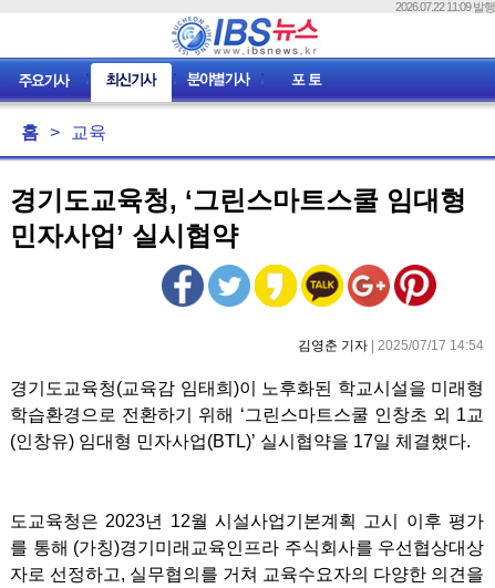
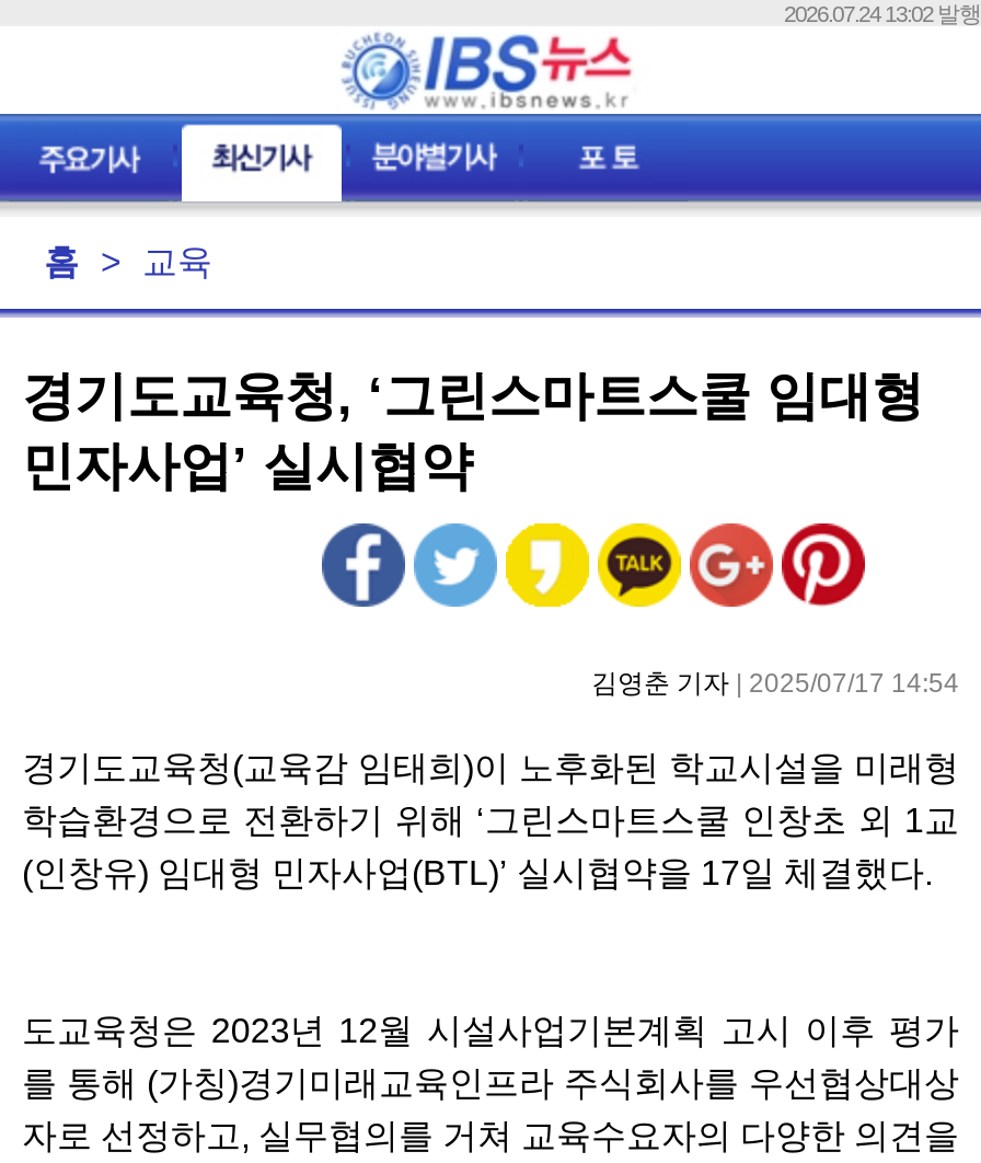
[395,0,495,13] 2026.07.22 11:09 발행 -> [784,0,981,26] 2026.07.24 13:02 발행

